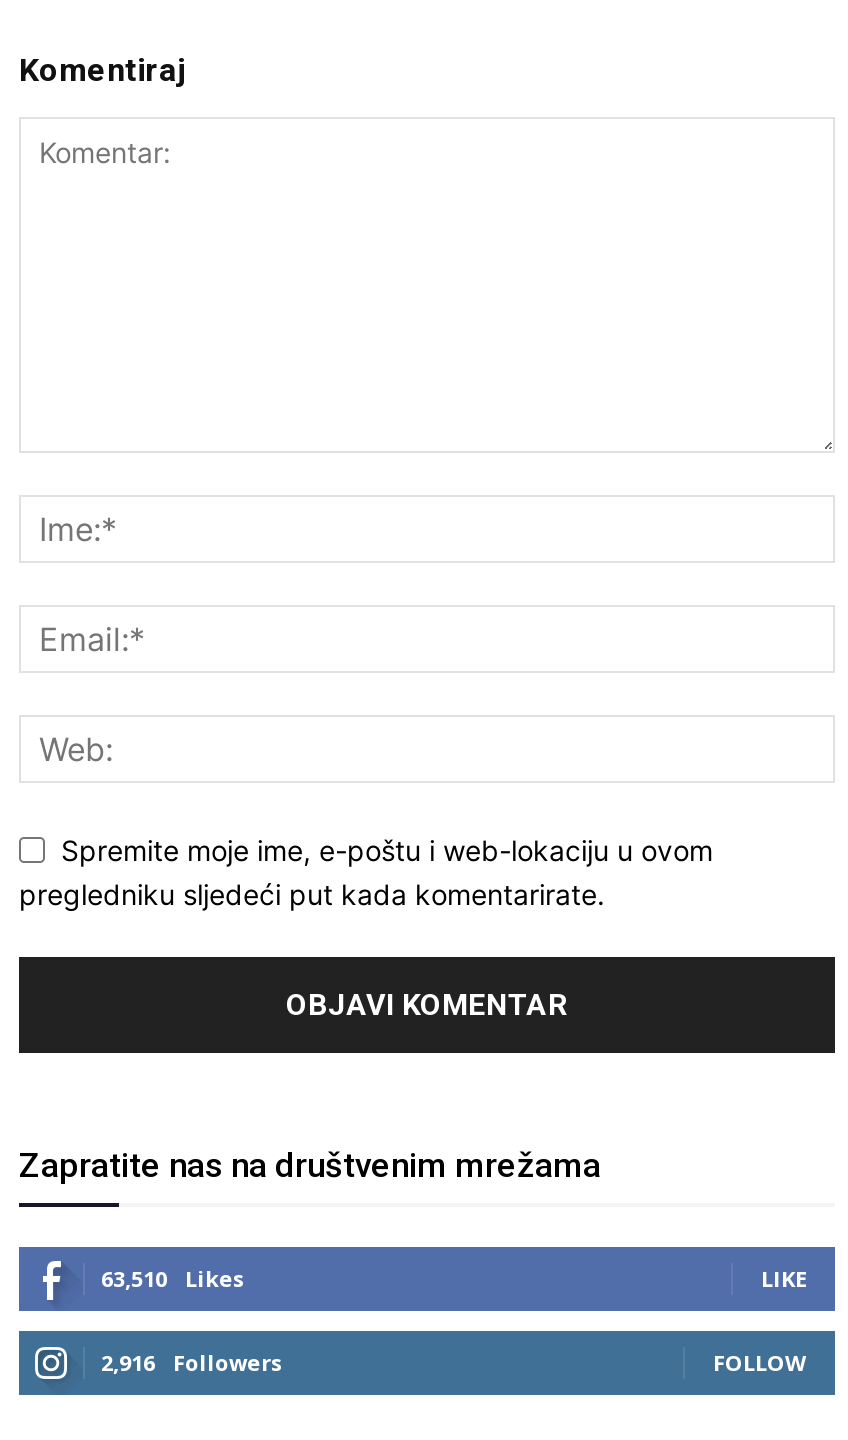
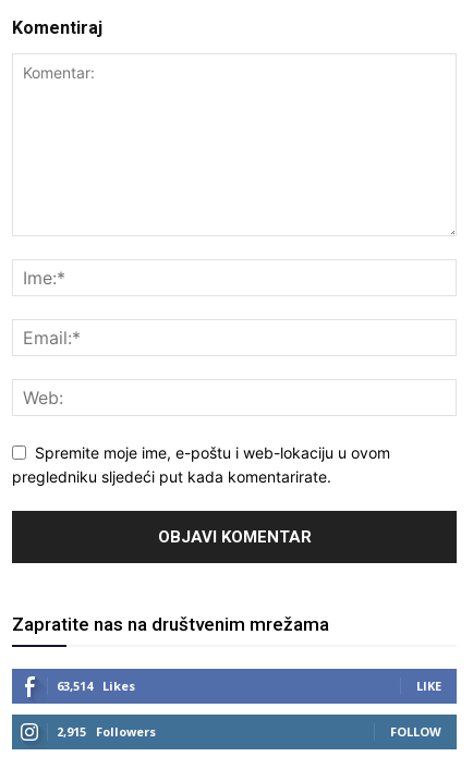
[101,1264,245,1294] 63,510 Likes -> [57,678,135,694] 63,514 Likes
[101,1348,283,1378] 2,916 Followers -> [57,724,156,740] 2,915 Followers

